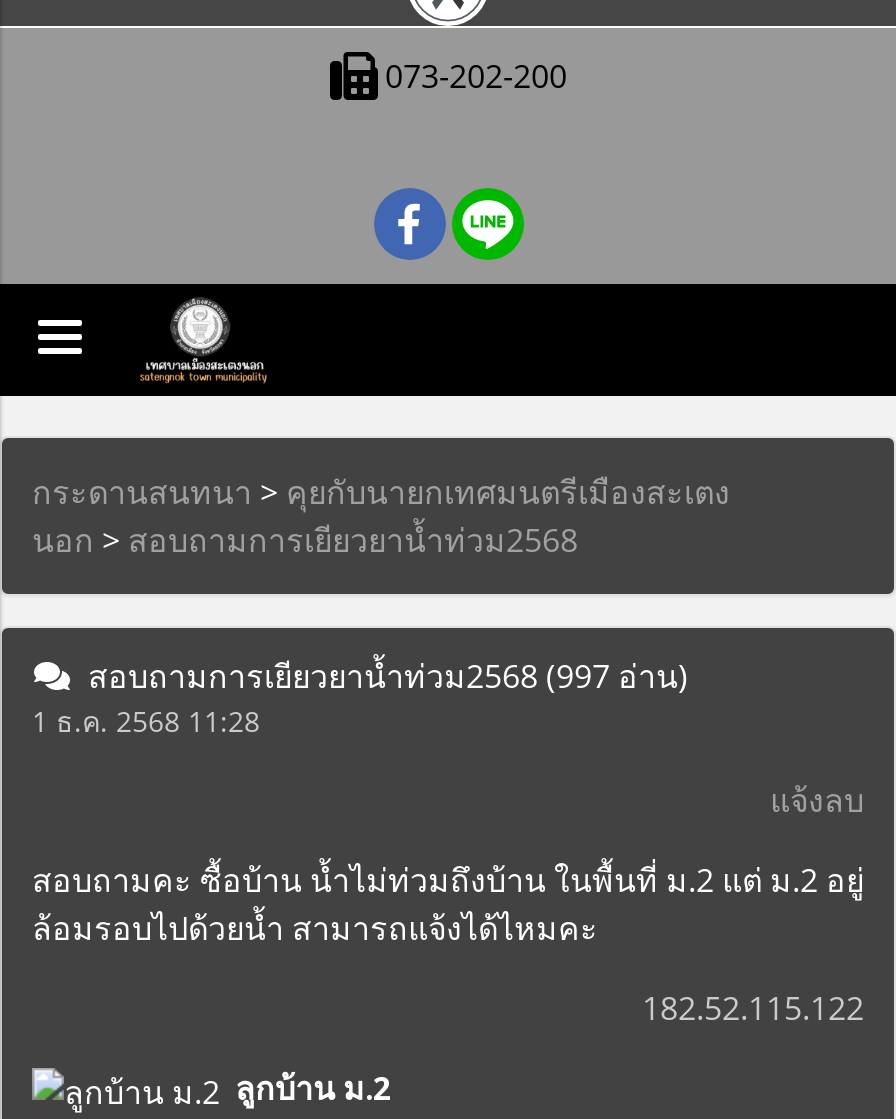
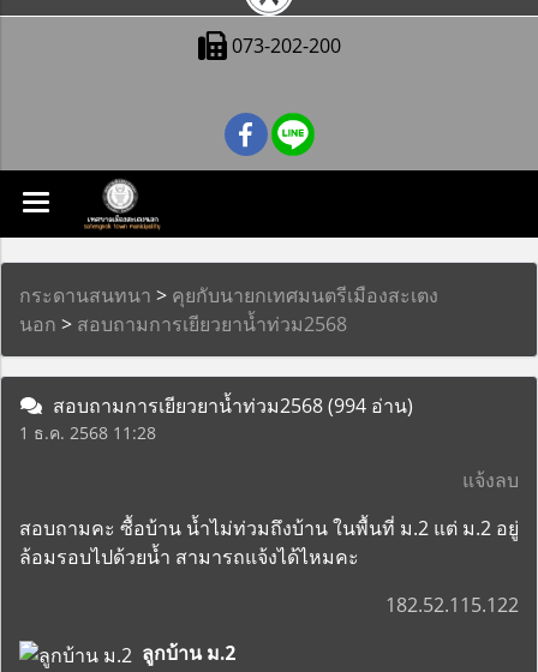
[72,654,688,698] สอบถามการเยียวยาน้ำท่วม2568 (997 อ่าน) -> [43,392,413,419] สอบถามการเยียวยาน้ำท่วม2568 (994 อ่าน)

